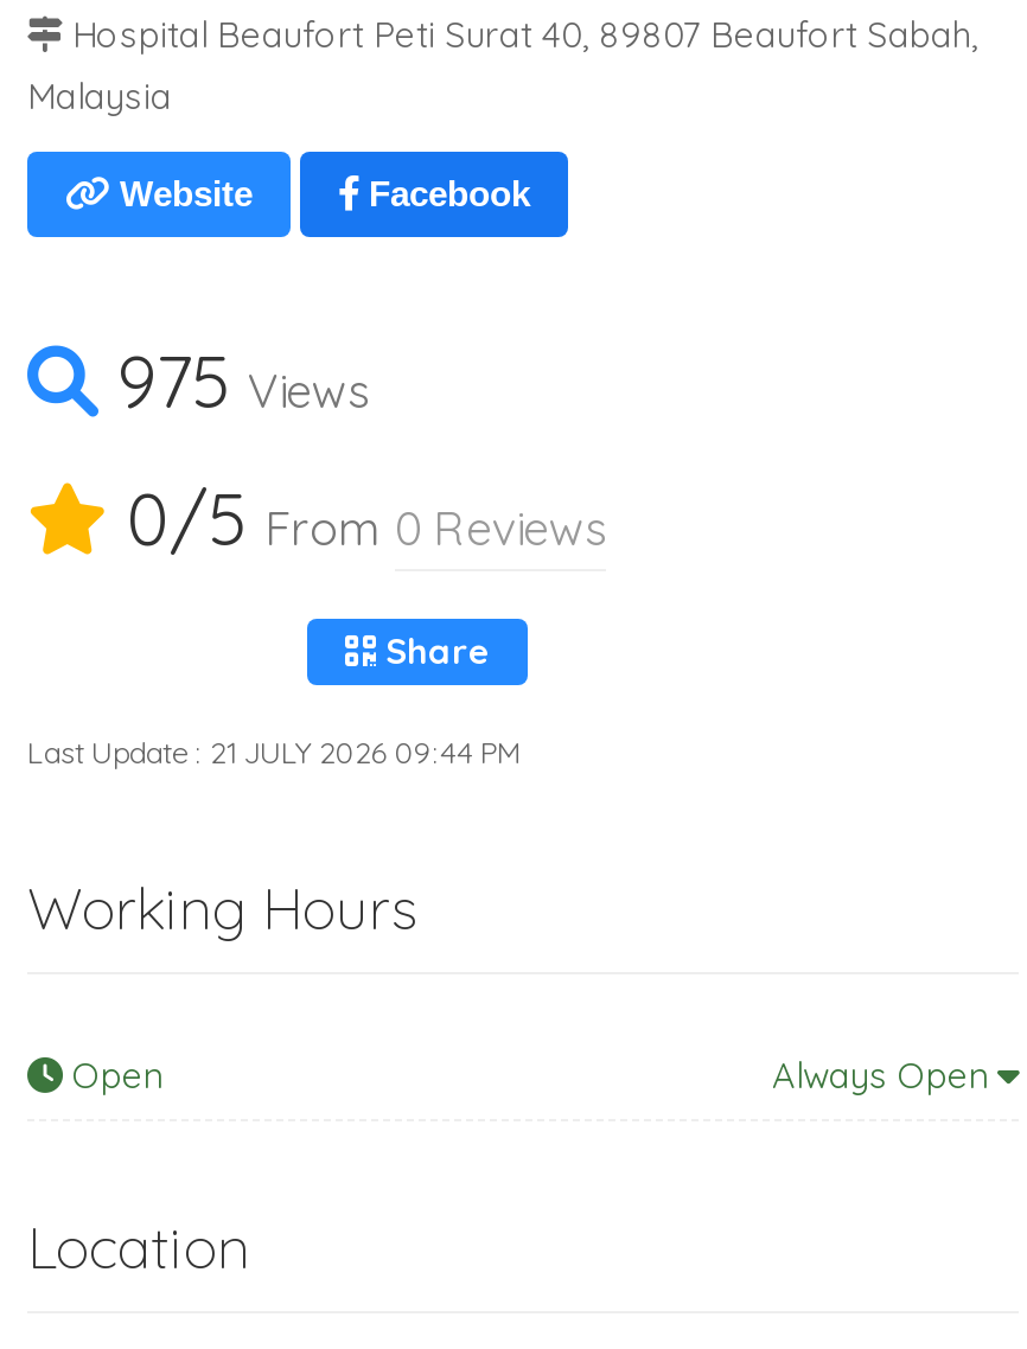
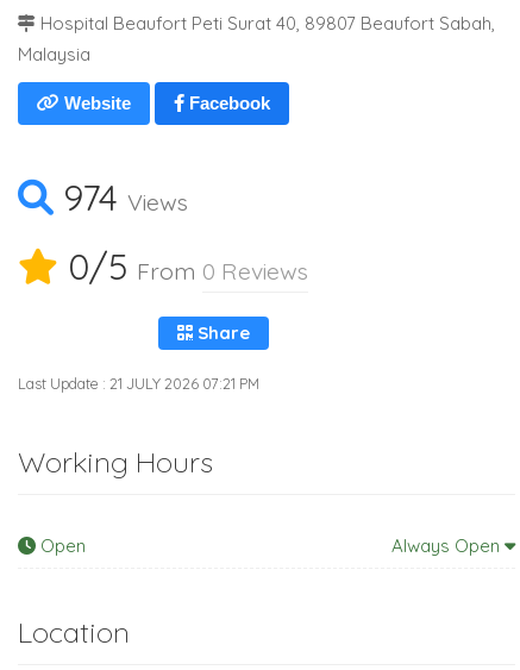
[98,338,369,428] 975 Views -> [54,175,188,221] 974 Views
[27,734,521,771] Last Update : 21 JULY 2026 09:44 PM -> [18,374,259,393] Last Update : 21 JULY 2026 07:21 PM

